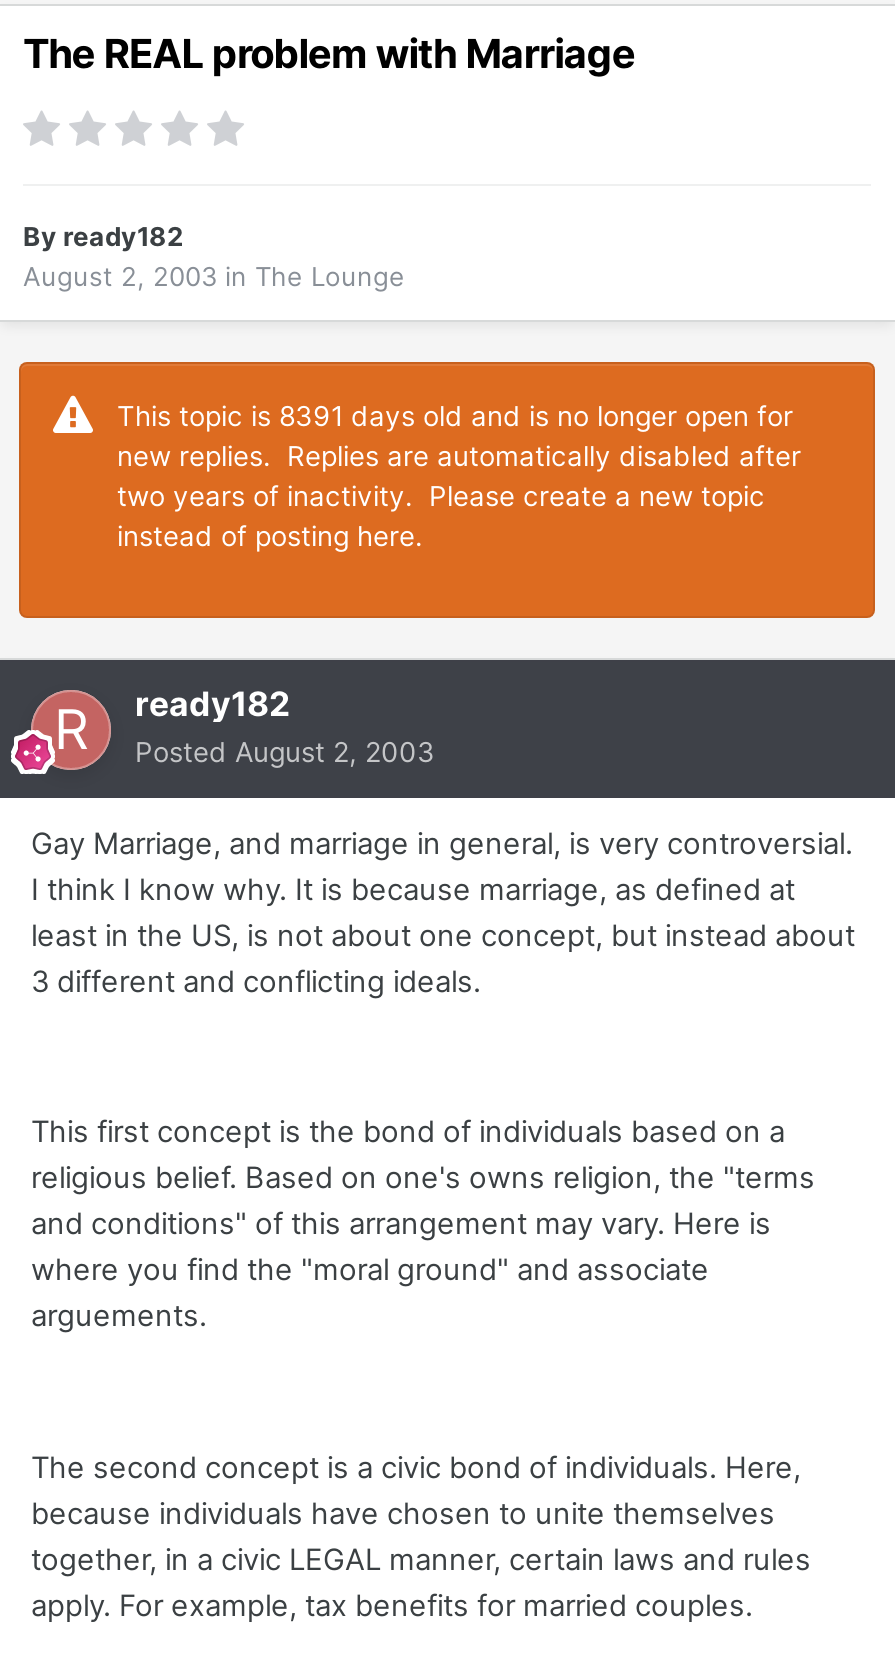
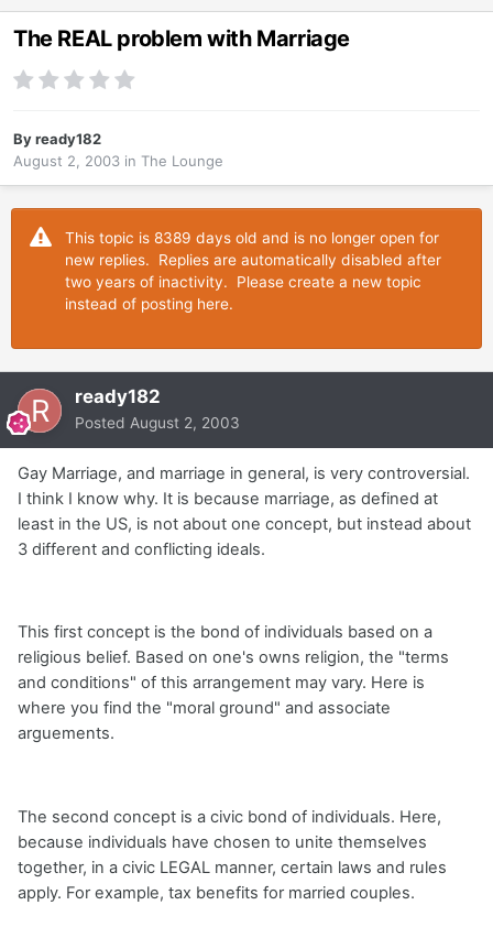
[117,401,793,433] This topic is 8391 days old and is no longer open for -> [65,229,439,247] This topic is 8389 days old and is no longer open for

